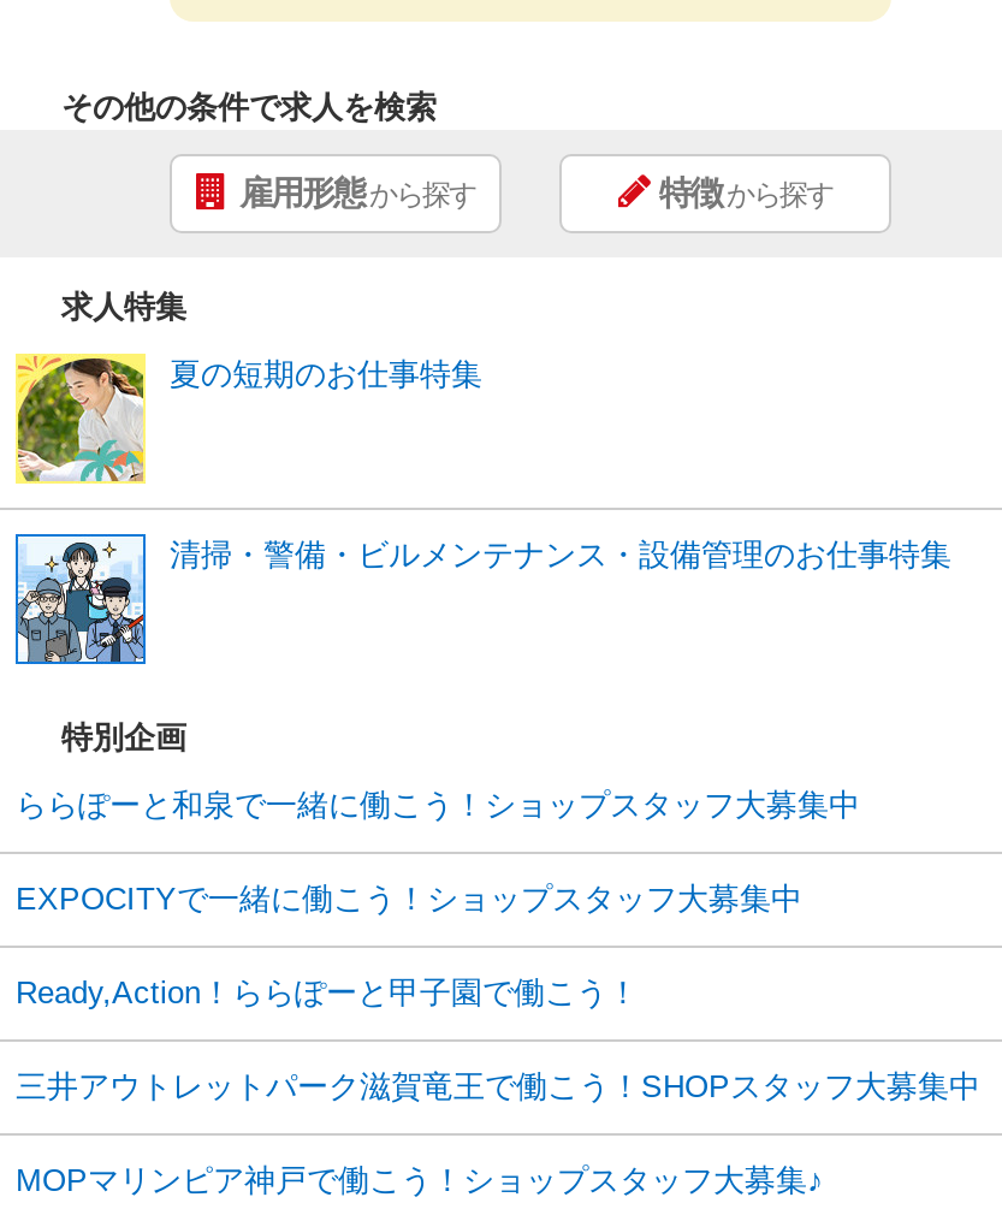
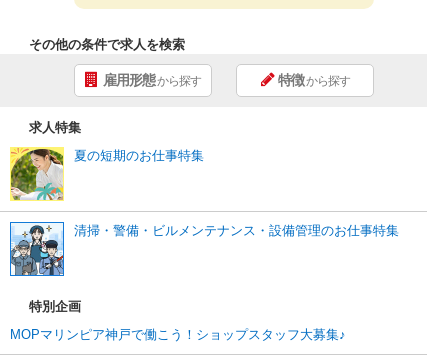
[16,788,980,1105] ららぽーと和泉で一緒に働こう！ショップスタッフ大募集中 | EXPOCITYで一緒に働こう！ショップスタッフ大募集中 | Ready,Action！ららぽーと甲子園で働こう！ | 三井アウトレットパーク滋賀竜王で働こう！SHOPスタッフ大募集中 -> none

